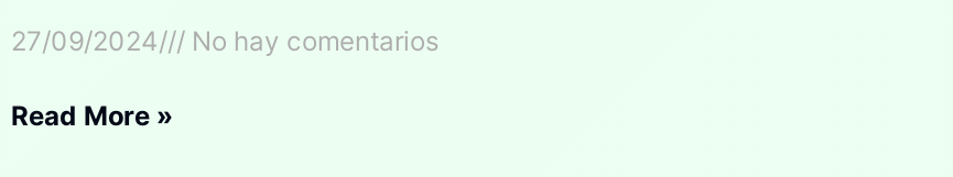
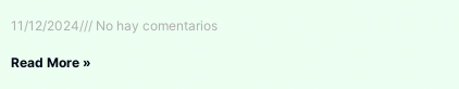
[11,25,438,58] 27/09/2024 No hay comentarios -> [11,18,218,34] 11/12/2024 No hay comentarios

